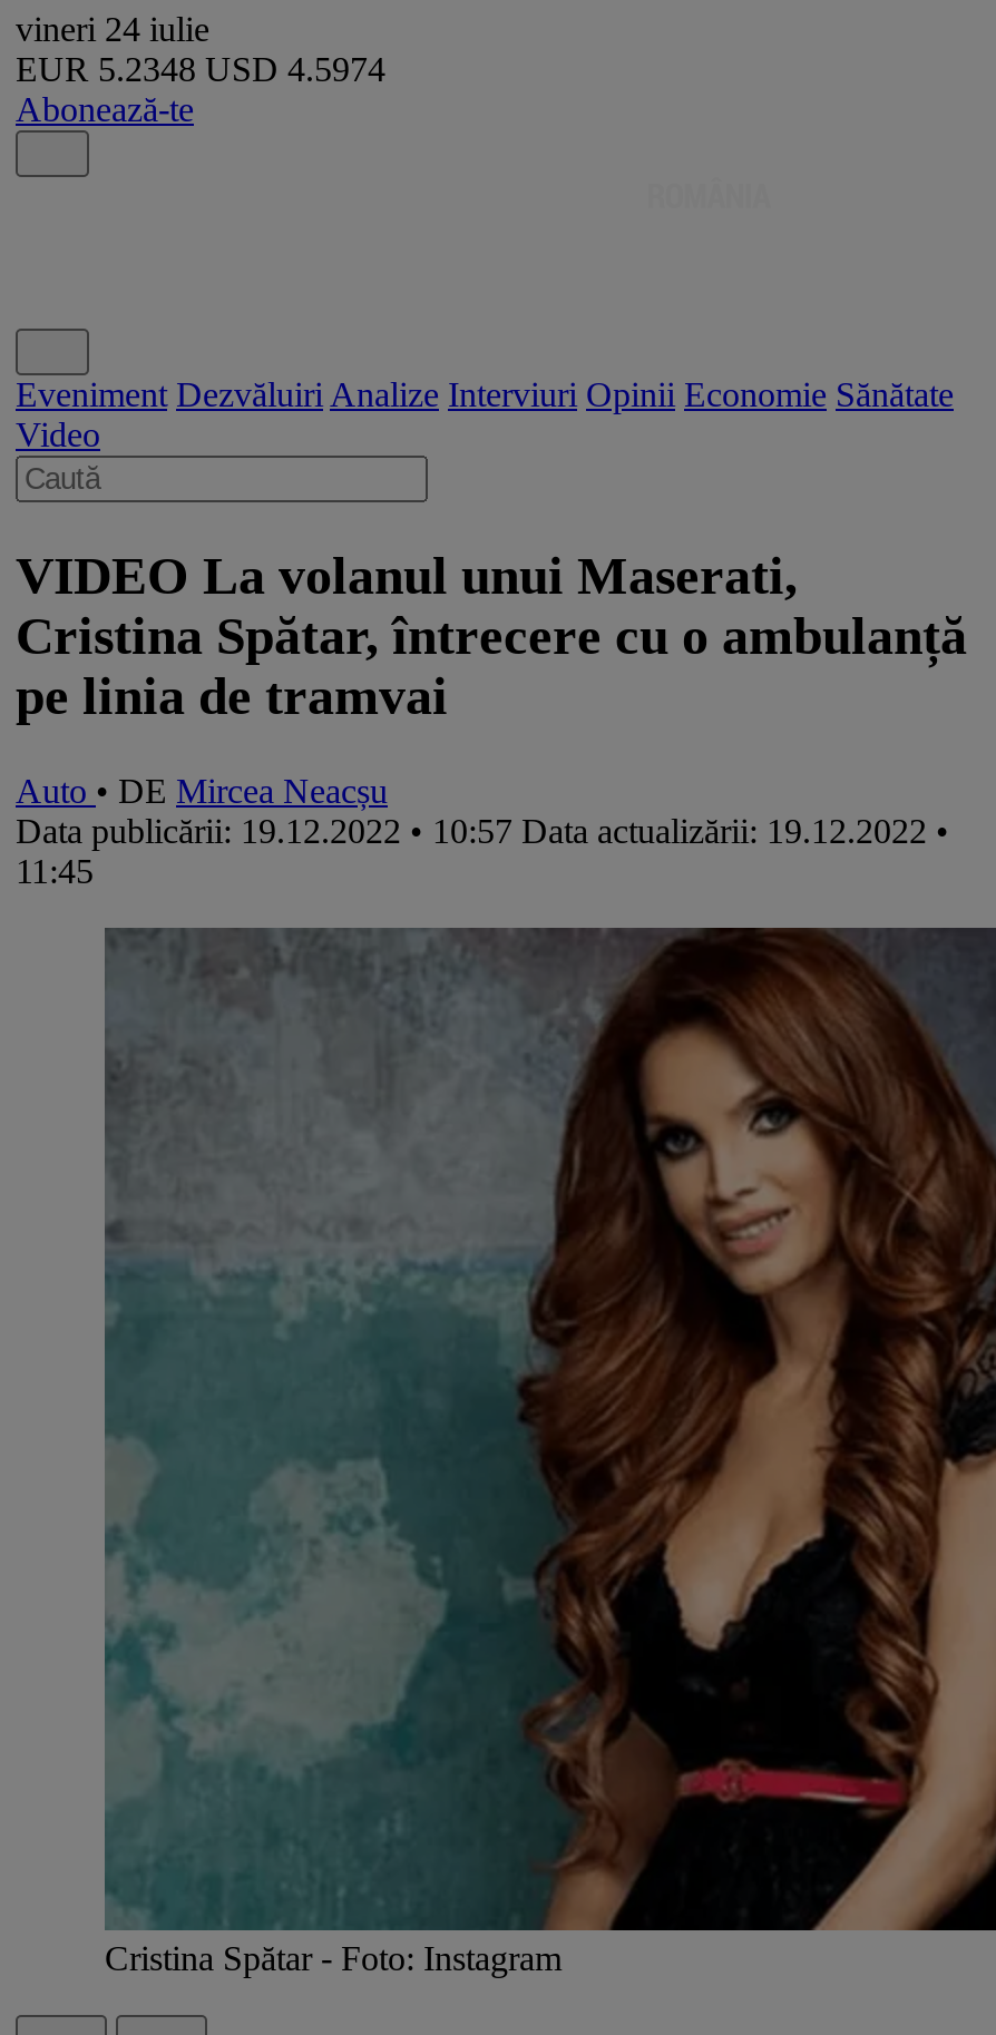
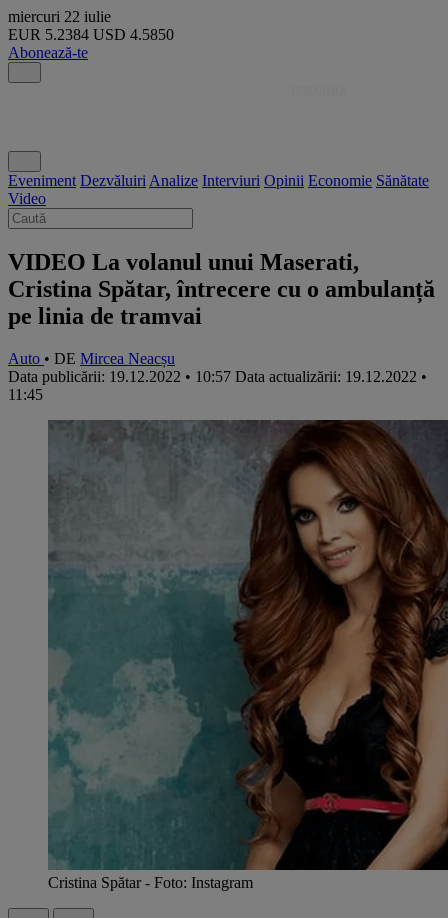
[16,10,209,48] vineri 24 iulie -> [8,8,111,25] miercuri 22 iulie
[16,50,385,88] EUR 5.2348 USD 4.5974 -> [8,26,174,43] EUR 5.2384 USD 4.5850

